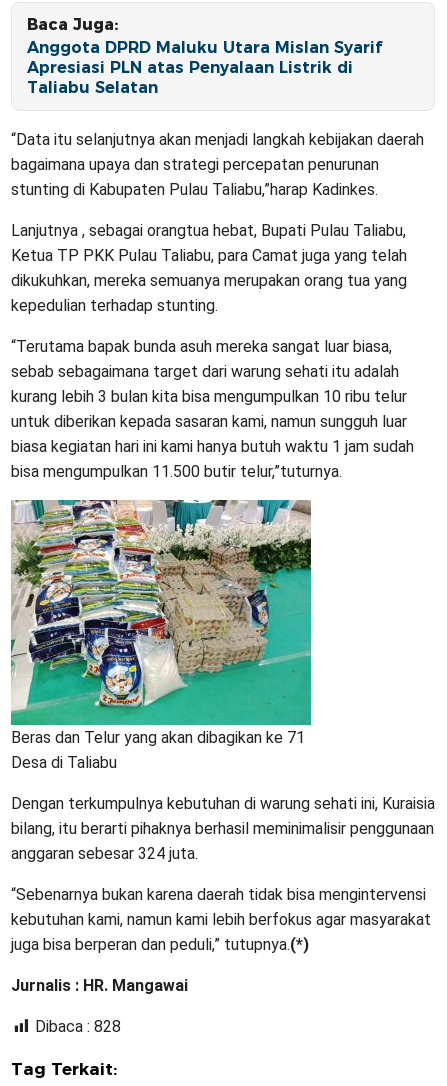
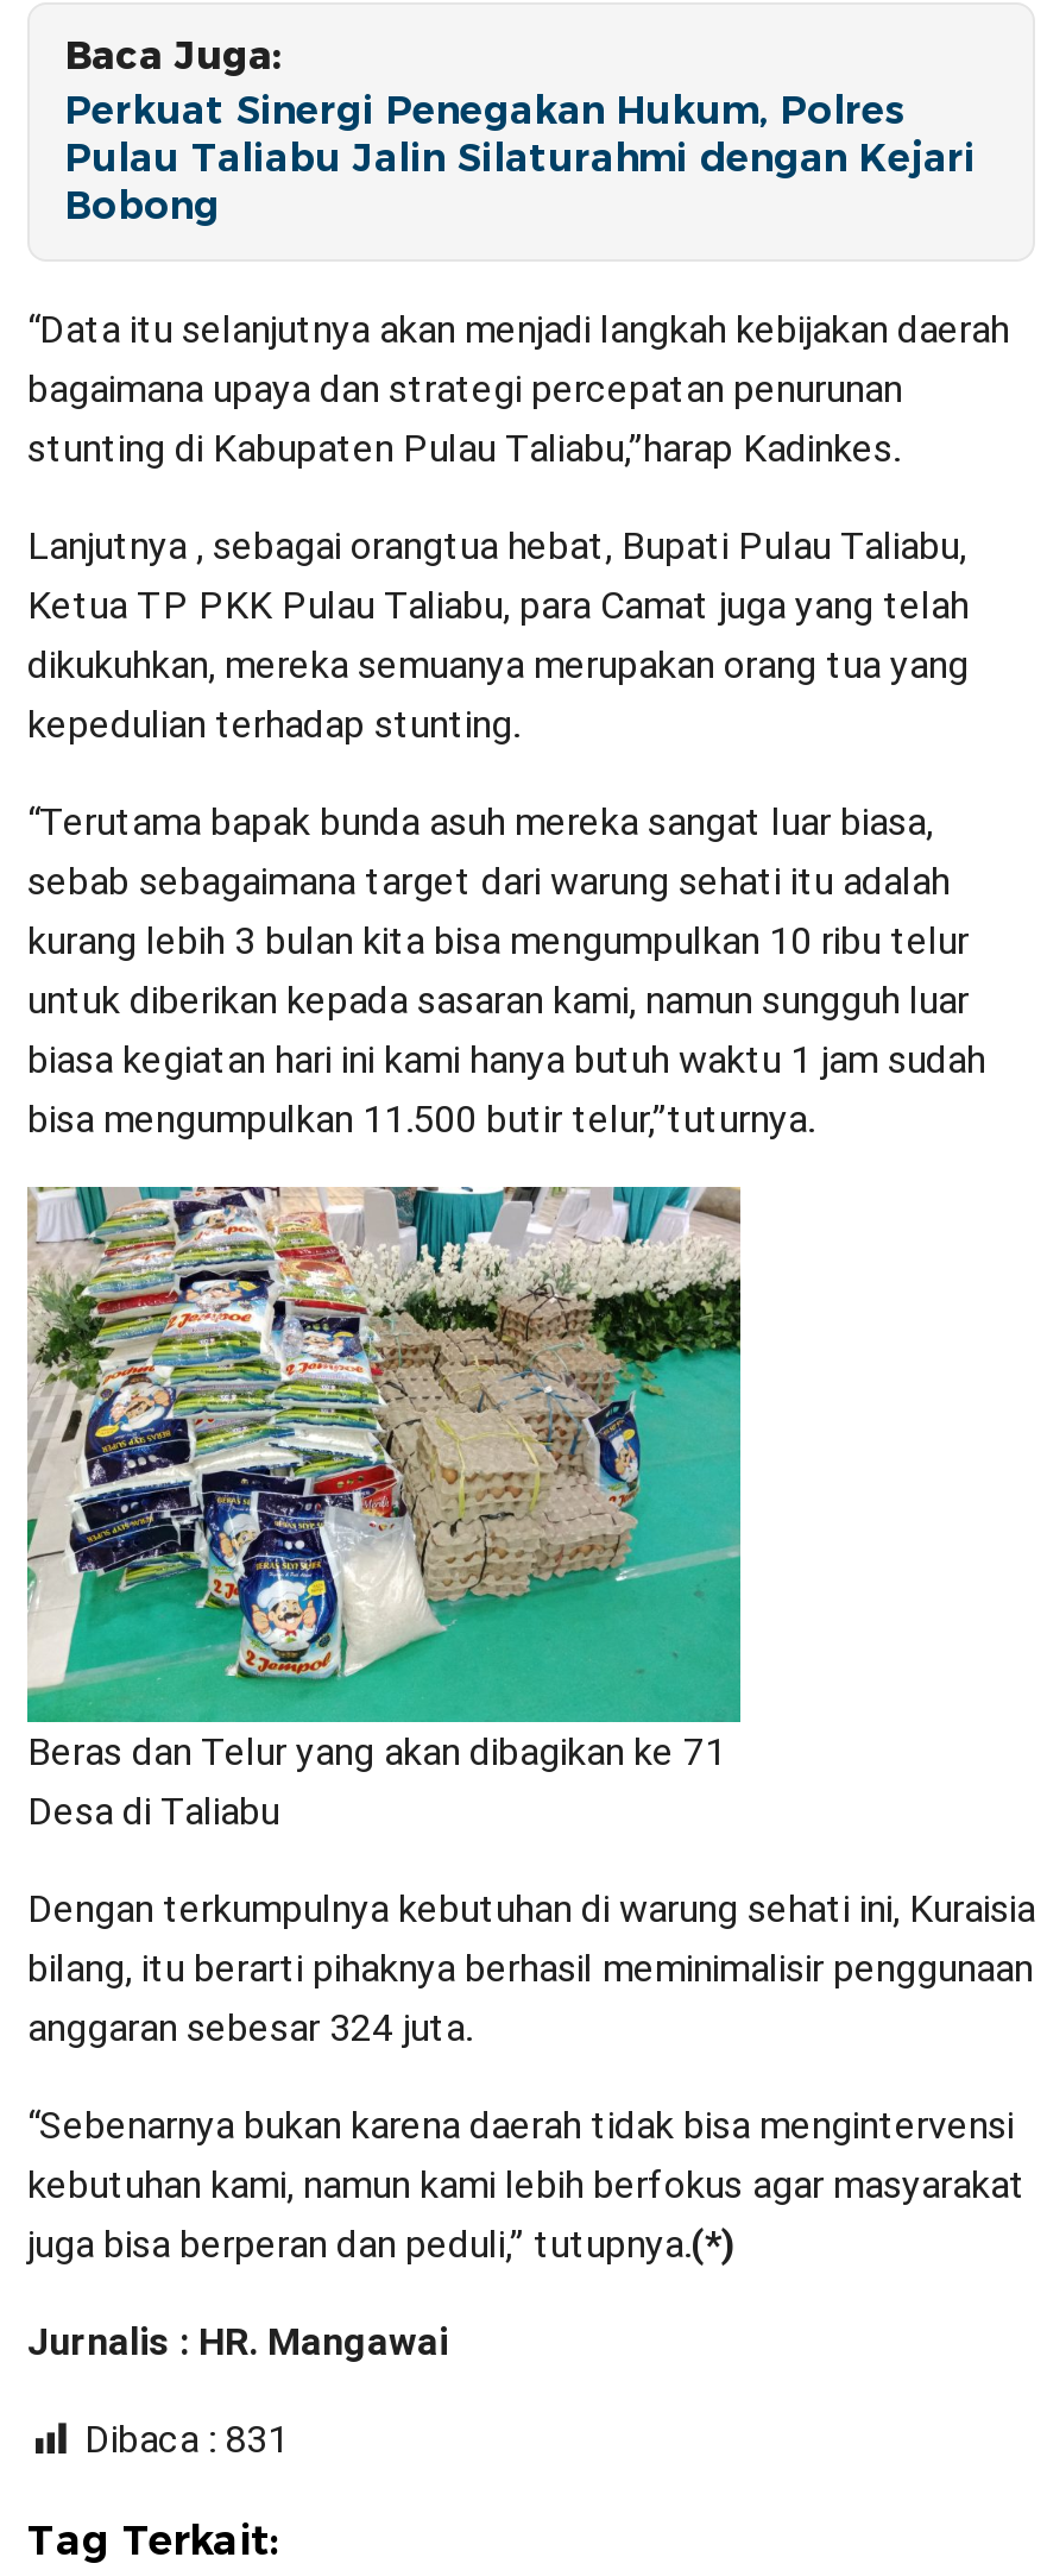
[27,38,382,97] Anggota DPRD Maluku Utara Mislan Syarif | Apresiasi PLN atas Penyalaan Listrik di | Taliabu Selatan -> [65,88,976,228] Perkuat Sinergi Penegakan Hukum, Polres | Pulau Taliabu Jalin Silaturahmi dengan Kejari | Bobong
[35,1017,121,1036] Dibaca : 828 -> [84,2417,289,2462] Dibaca : 831

